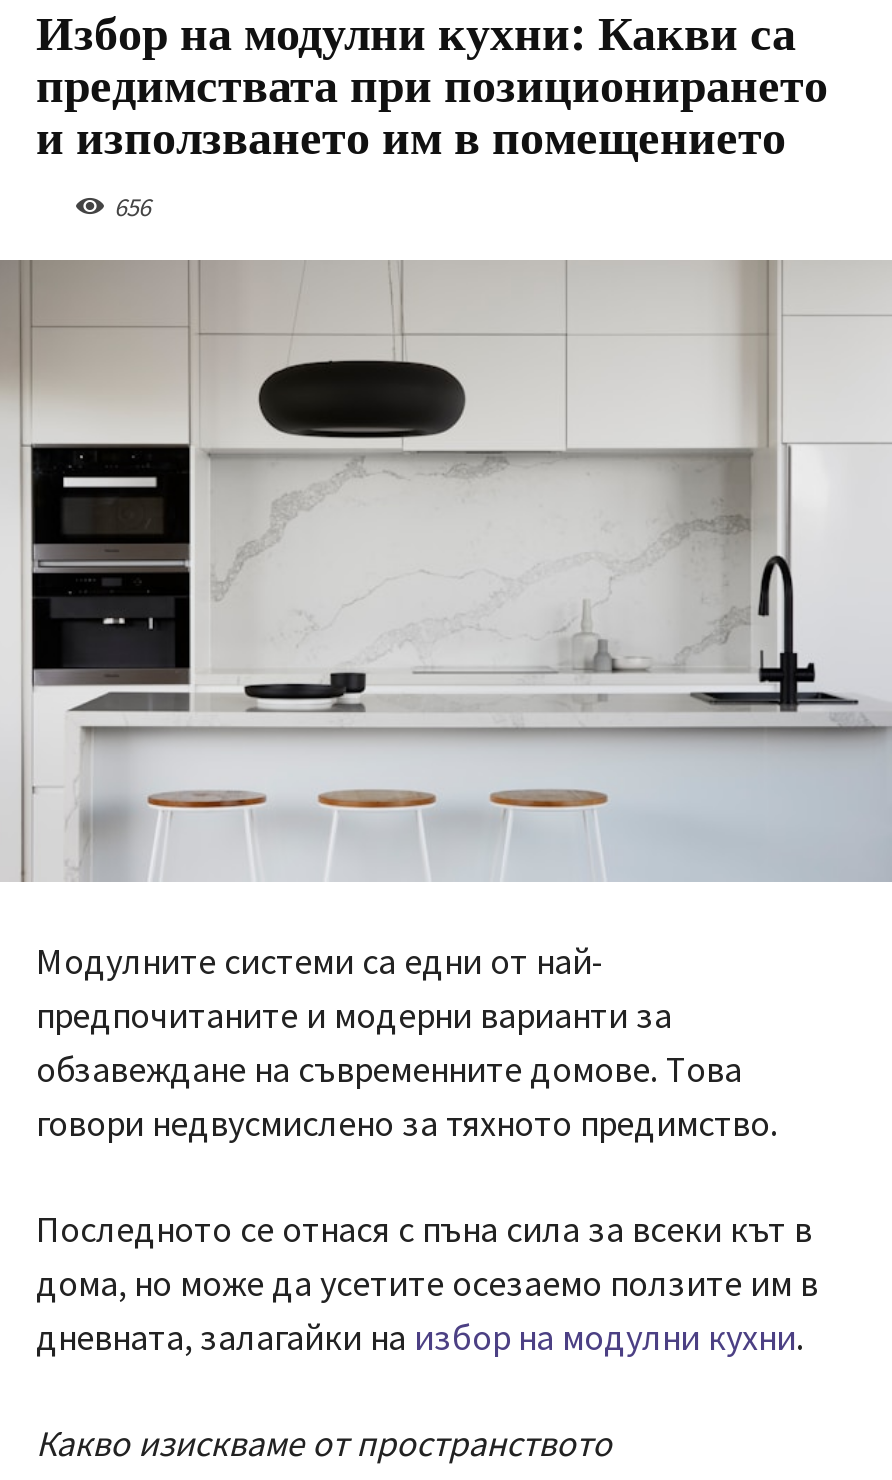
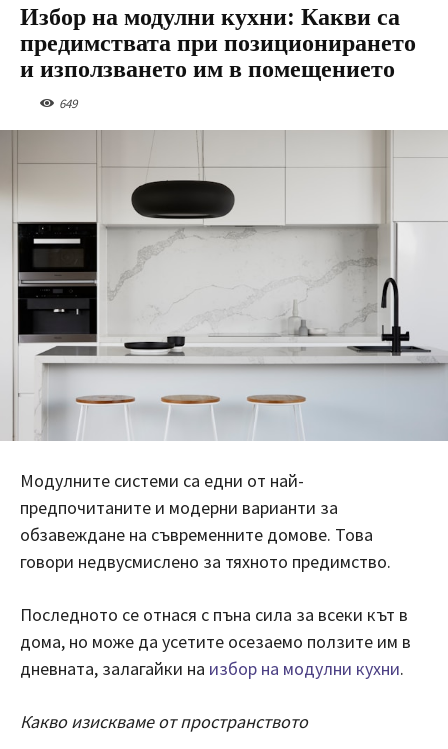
[114,189,150,223] 656 -> [59,94,77,111] 649

